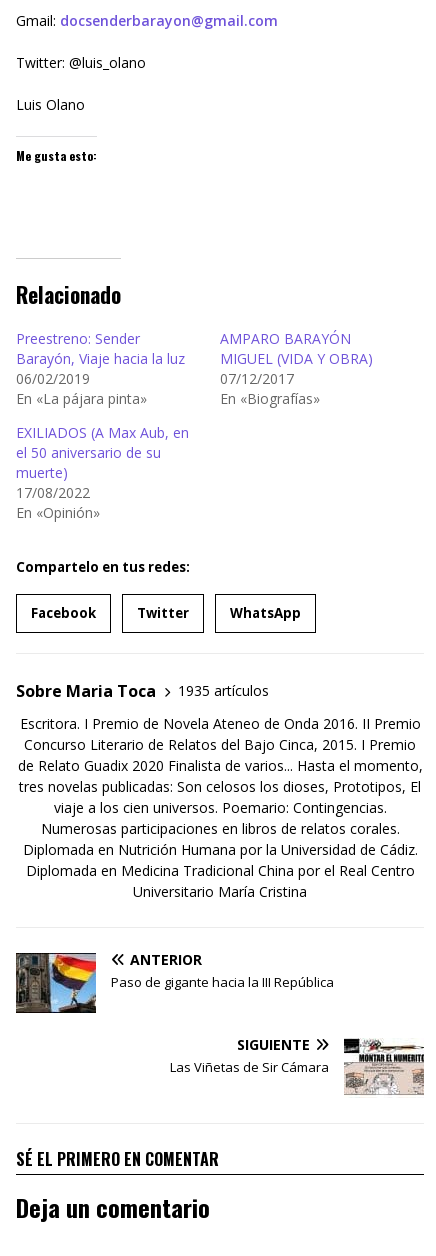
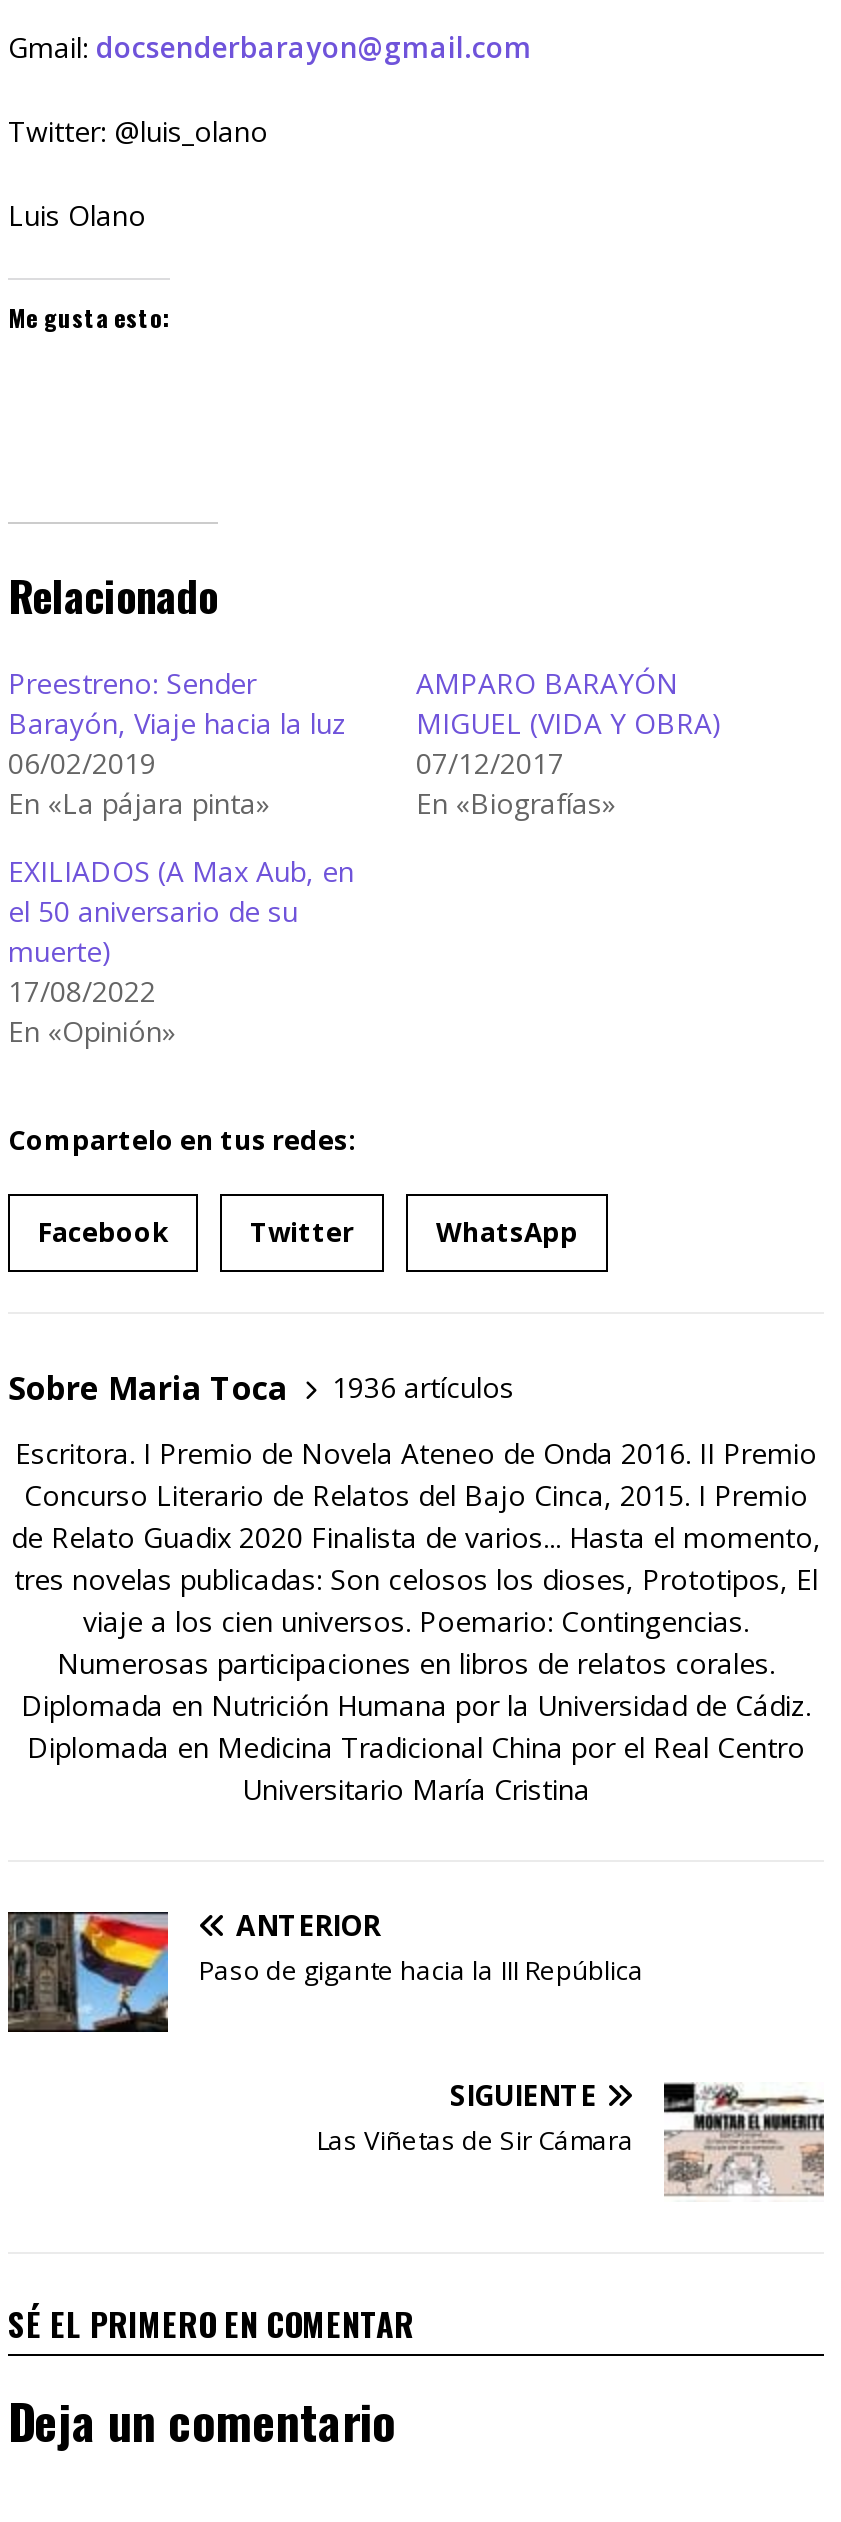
[16,680,269,702] Sobre Maria Toca 1935 artículos -> [8,1366,514,1410] Sobre Maria Toca 1936 artículos

